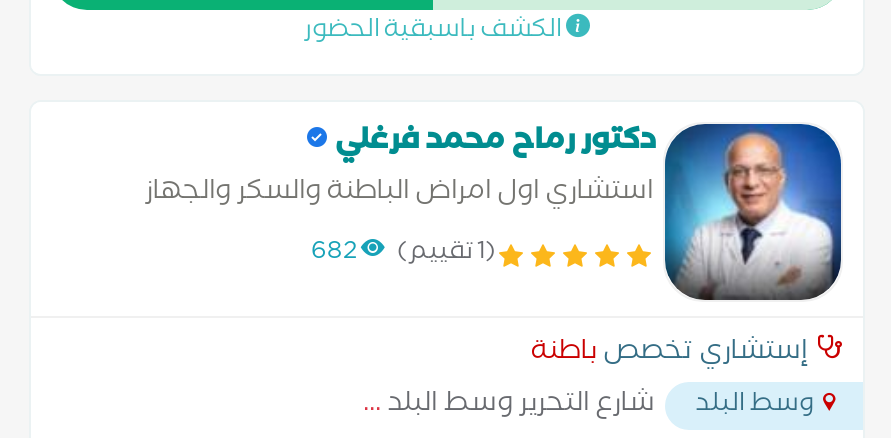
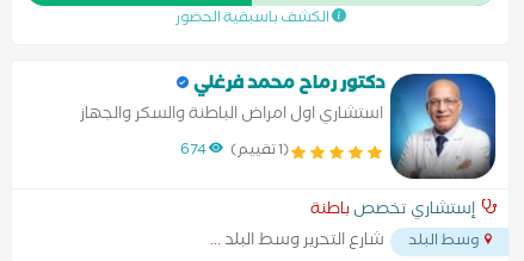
[311,232,357,278] 682 -> [180,138,206,166] 674

